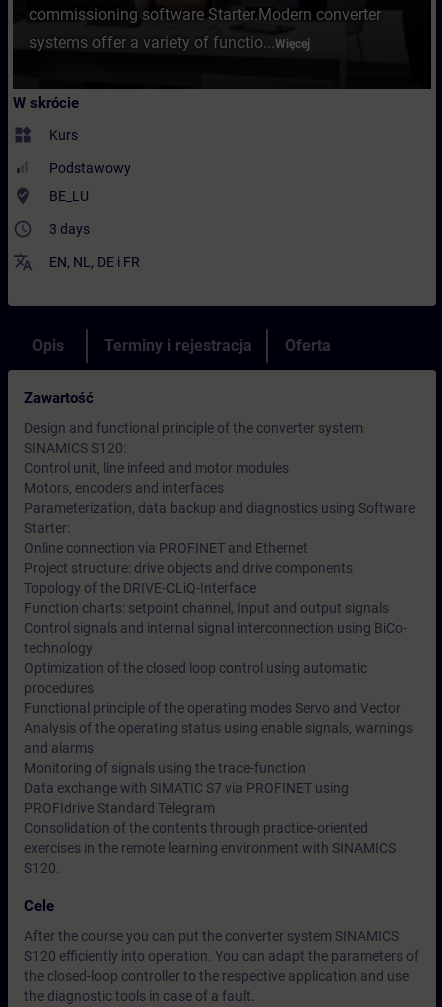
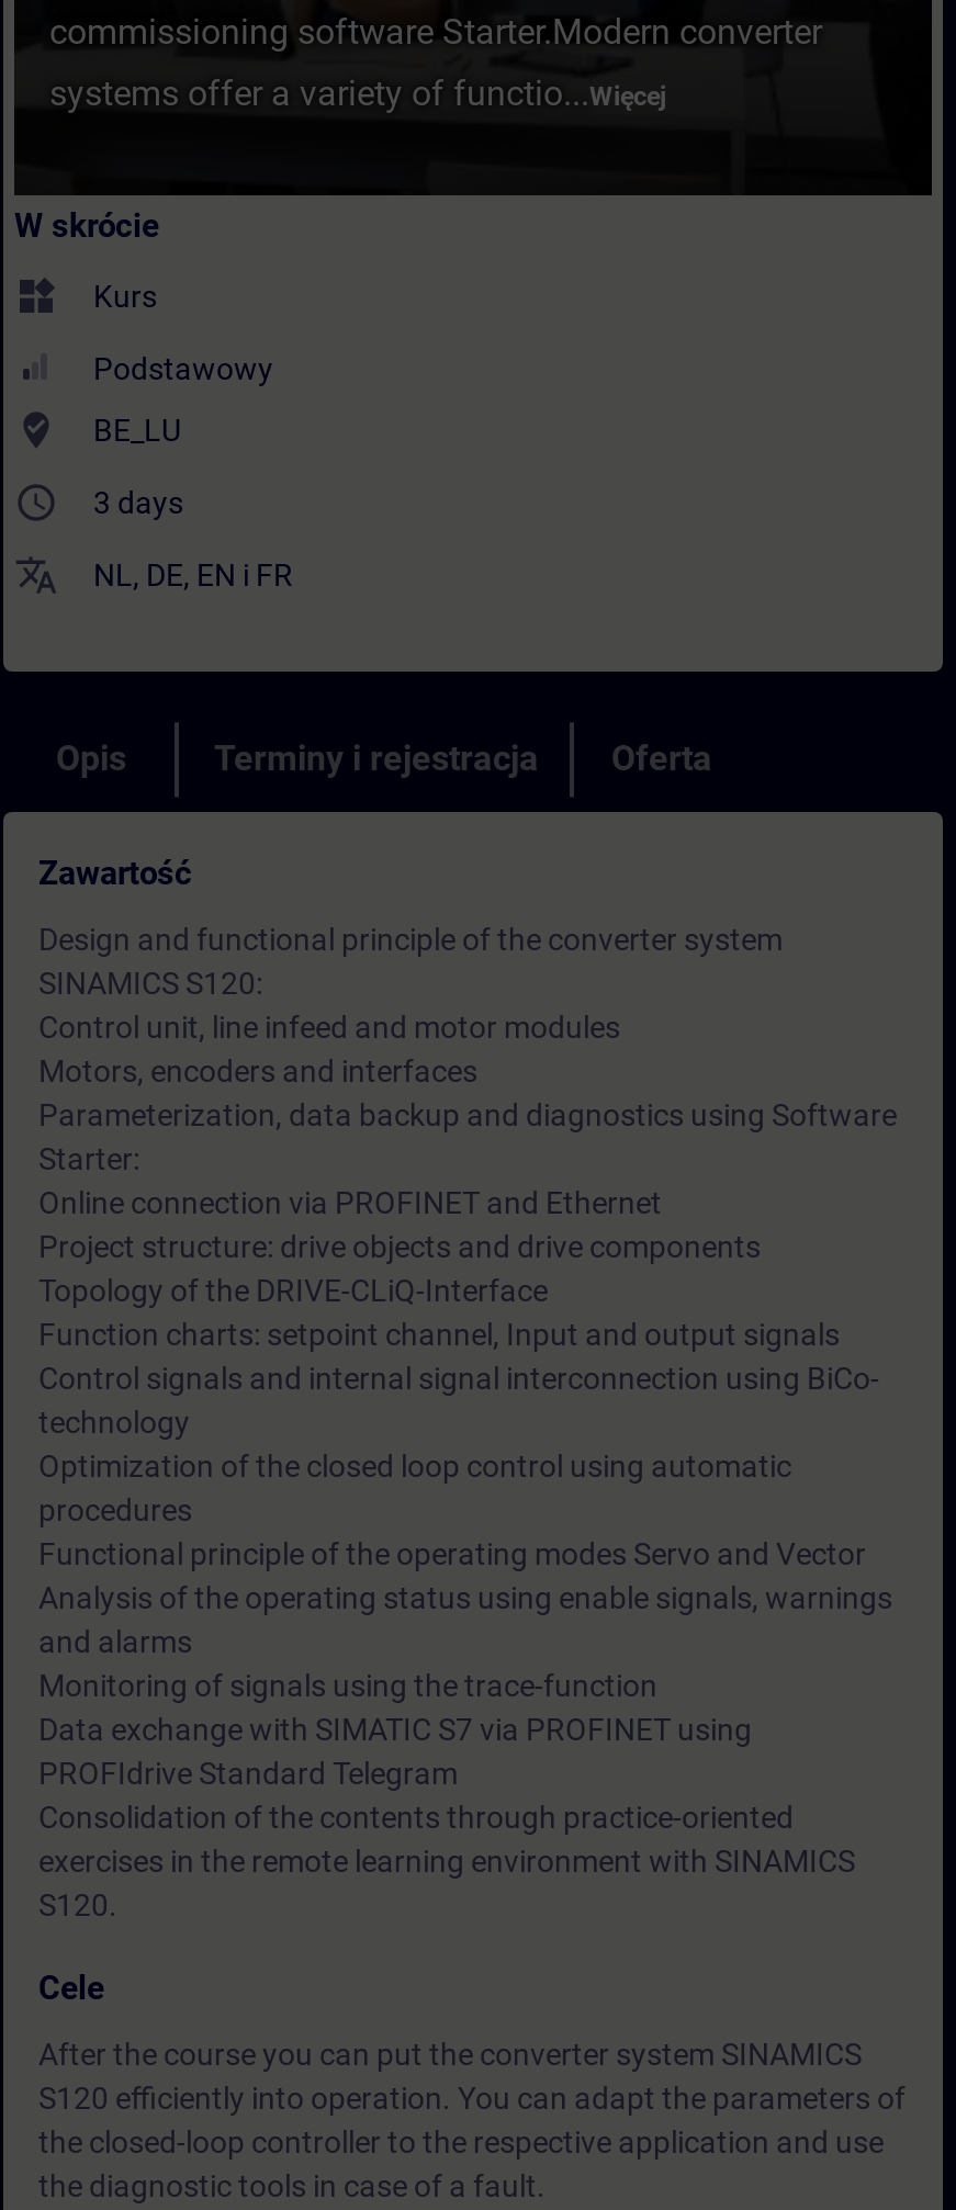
[49,254,140,270] EN, NL, DE i FR -> [93,557,293,593] NL, DE, EN i FR

